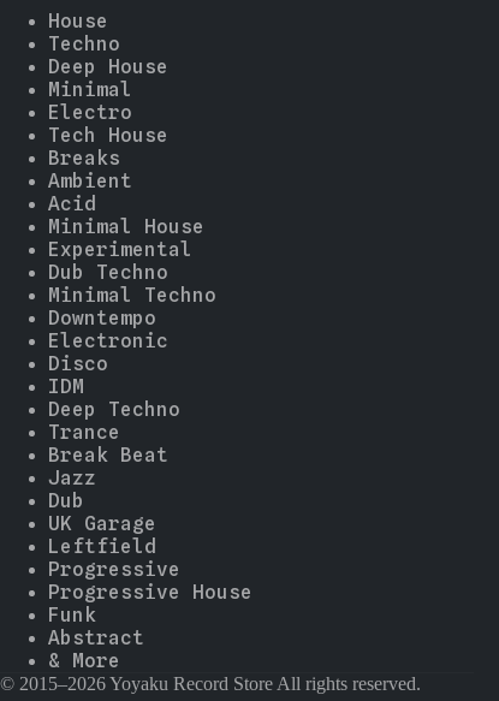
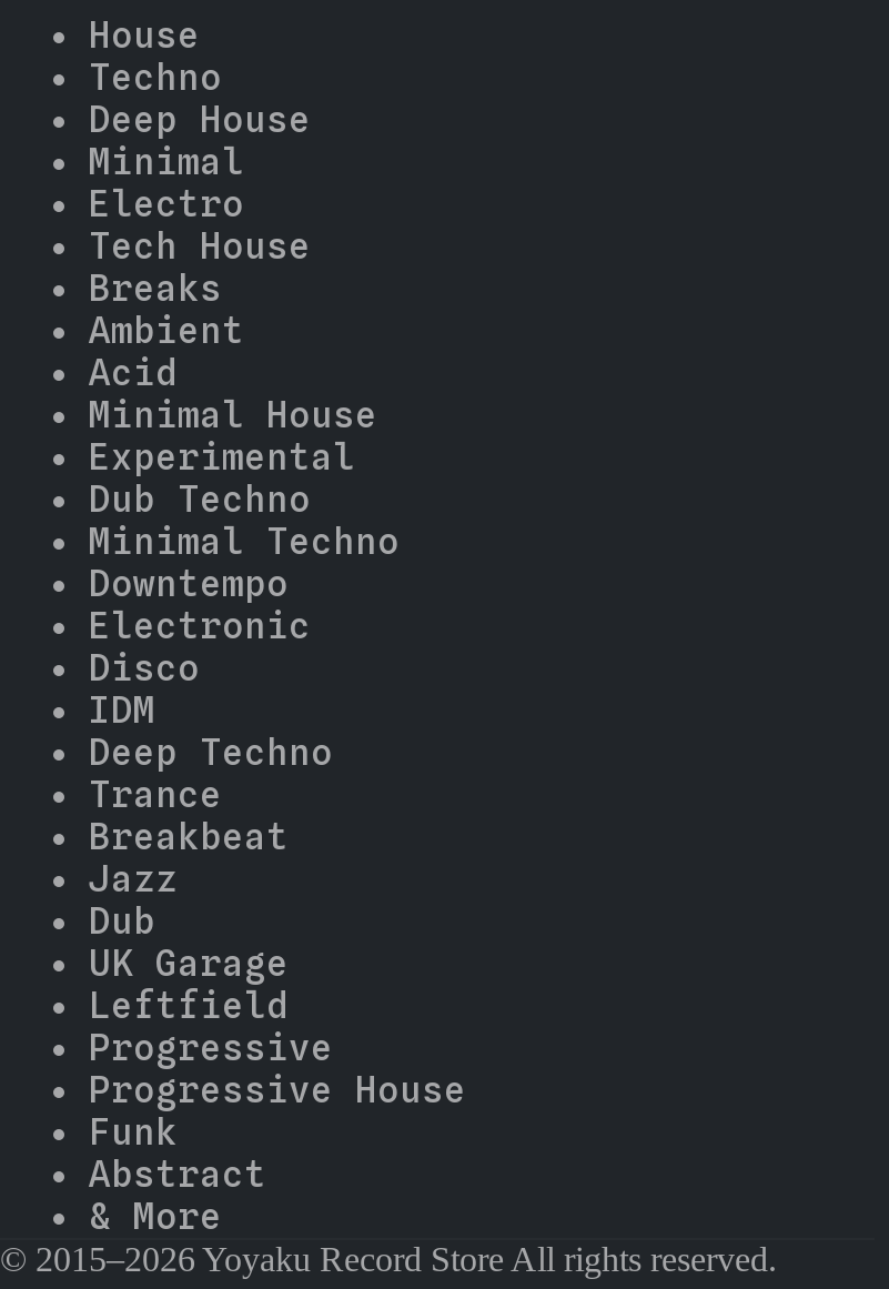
[48,444,168,467] Break Beat -> [89,816,289,858] Breakbeat

